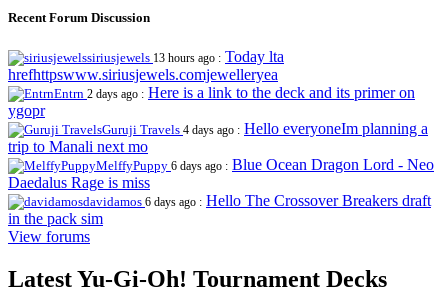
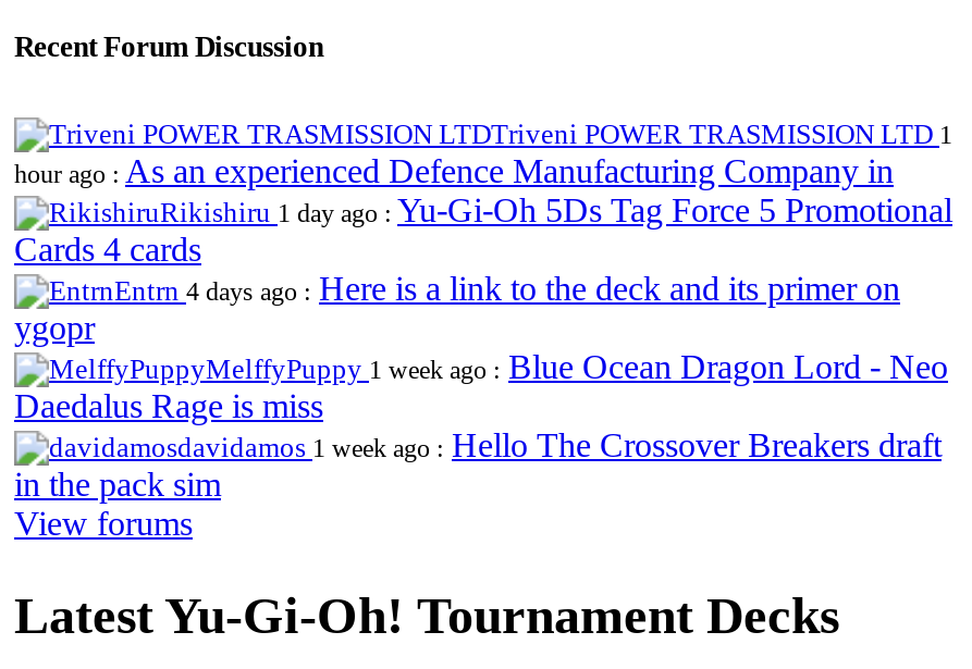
[8,48,415,101] siriusjewels 13 hours ago : Today lta | hrefhttpswww.siriusjewels.comjewelleryea | Entrn 2 days ago : Here is a link to the deck and its primer on -> [14,118,952,307] Triveni POWER TRASMISSION LTD 1 | hour ago : As an experienced Defence Manufacturing Company in | Rikishiru 1 day ago : Yu-Gi-Oh 5Ds Tag Force 5 Promotional | Cards 4 cards | Entrn 4 days ago : Here is a link to the deck and its primer on
moved [8,102,45,119] -> [14,309,95,346]: ygopr
[8,120,434,173] Guruji Travels 4 days ago : Hello everyoneIm planning a | trip to Manali next mo | MelffyPuppy 6 days ago : Blue Ocean Dragon Lord - Neo -> [206,349,948,386] MelffyPuppy 1 week ago : Blue Ocean Dragon Lord - Neo
[83,192,431,209] davidamos 6 days ago : Hello The Crossover Breakers draft -> [177,427,942,464] davidamos 1 week ago : Hello The Crossover Breakers draft

